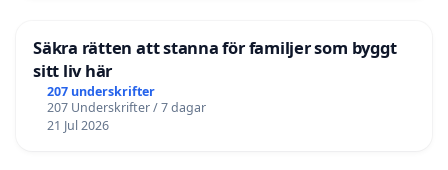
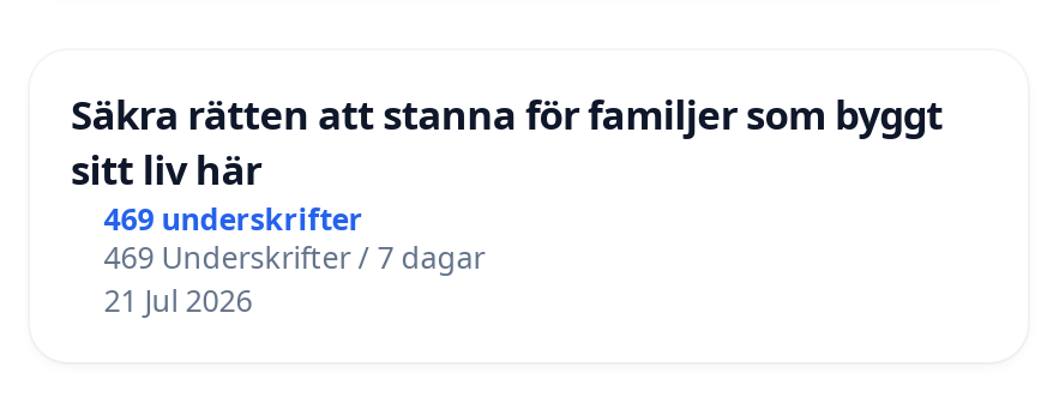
[47,83,155,100] 207 underskrifter -> [104,199,363,240] 469 underskrifter
[47,99,206,116] 207 Underskrifter / 7 dagar -> [104,238,485,279] 469 Underskrifter / 7 dagar

